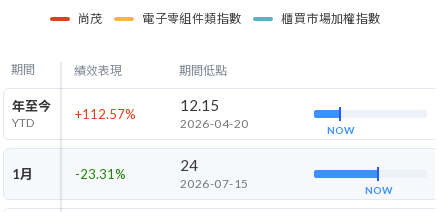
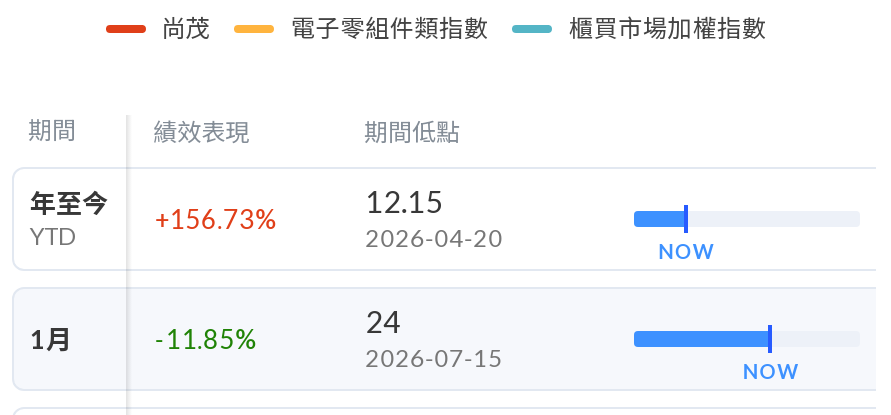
[12,97,136,121] 年至今 +112.57% -> [30,186,277,234] 年至今 +156.73%
[75,165,126,181] -23.31% -> [155,322,257,354] -11.85%

